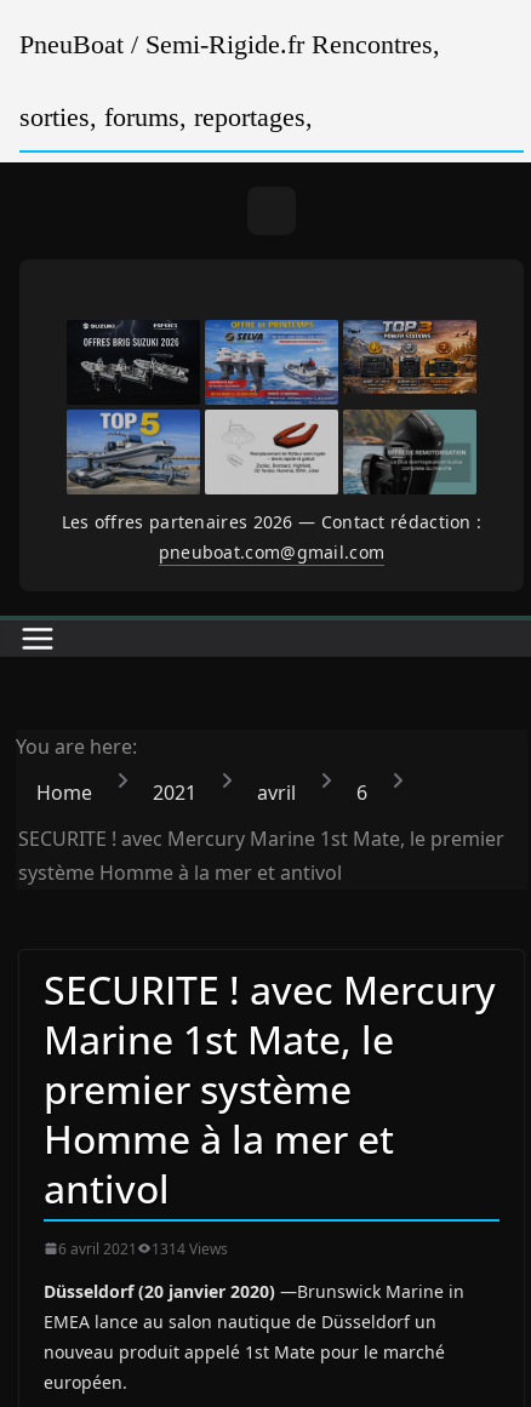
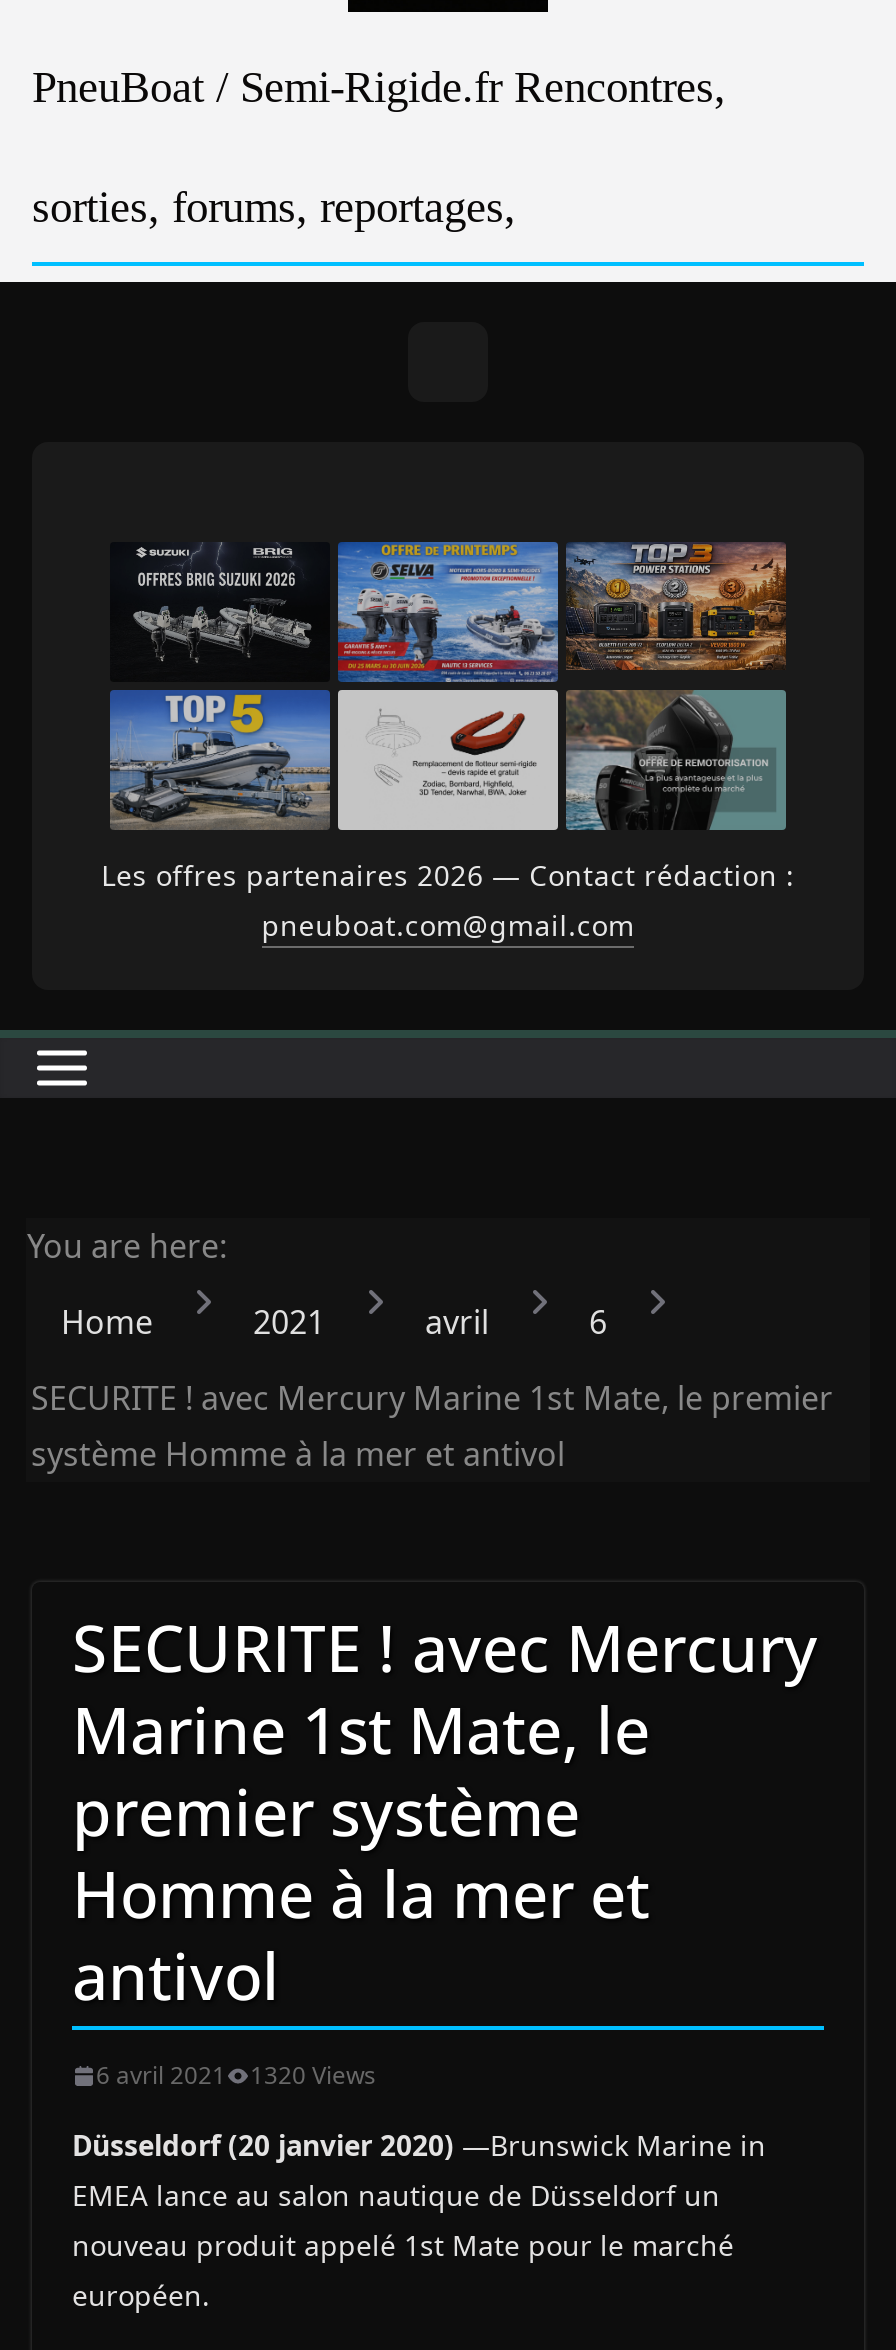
[58,1238,228,1259] 6 avril 2021 1314 Views -> [96,2058,376,2092] 6 avril 2021 1320 Views

